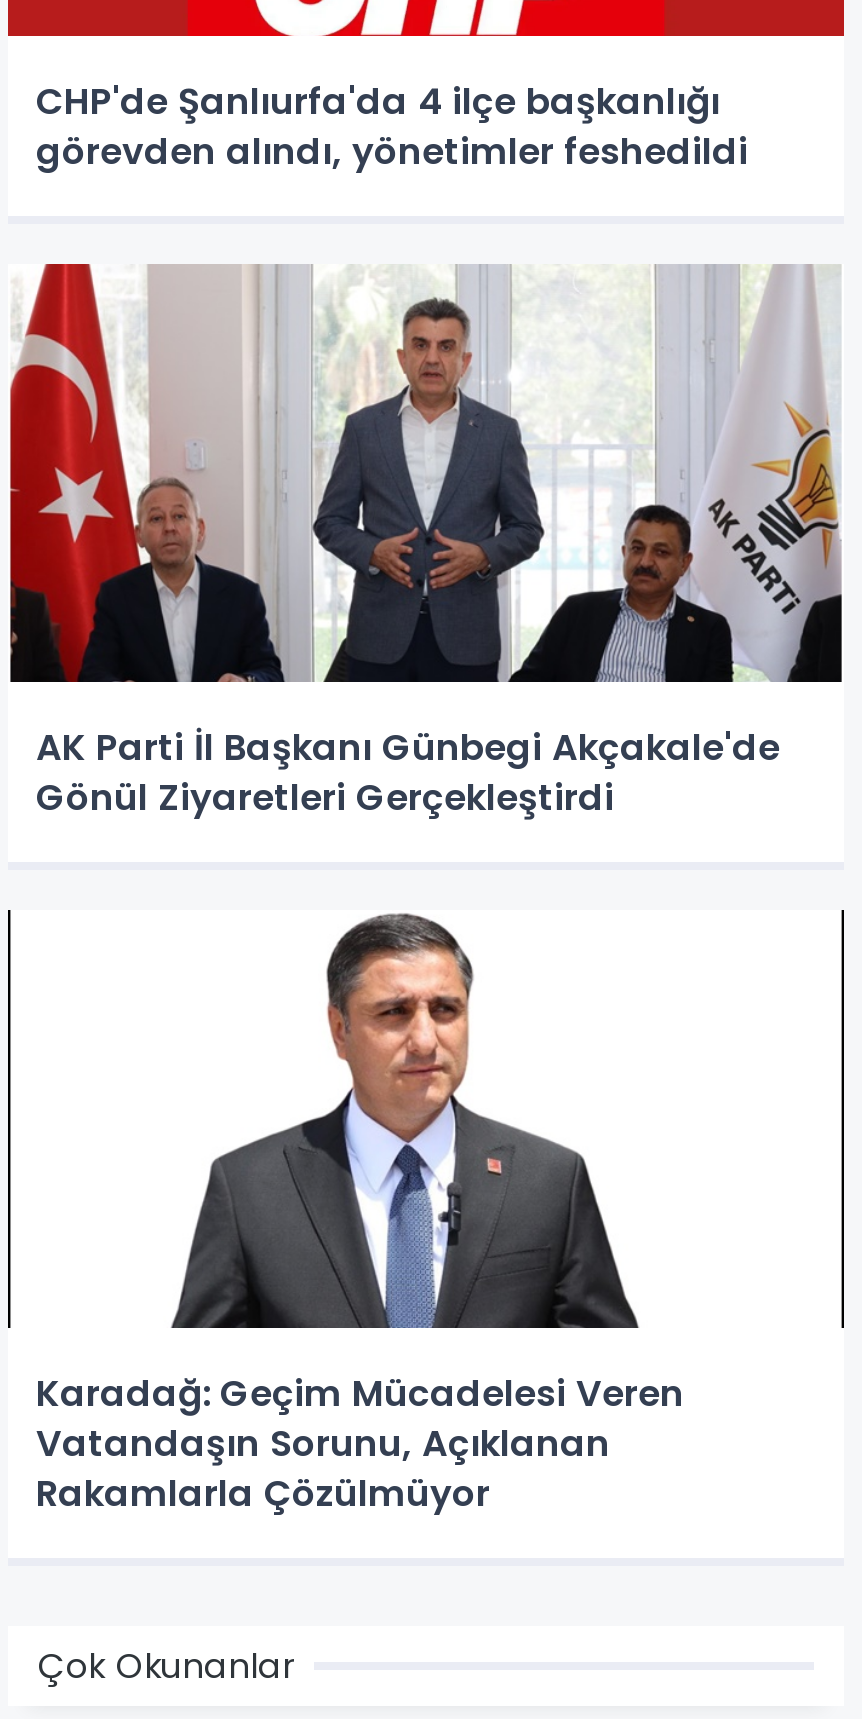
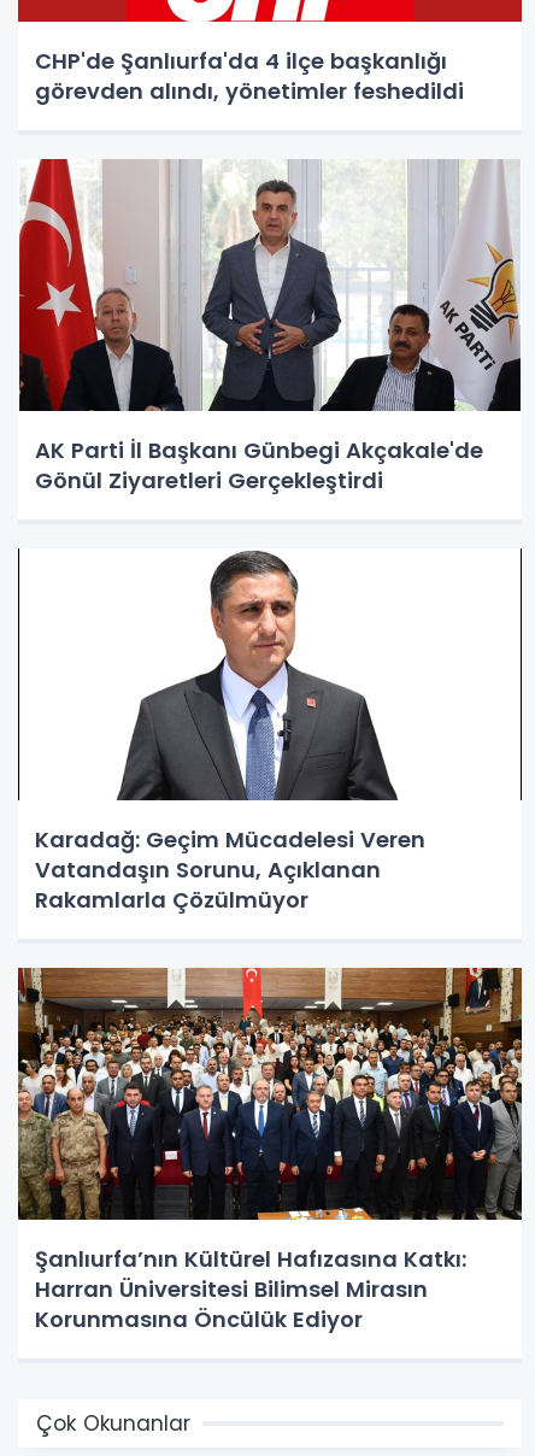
none -> [17,967,523,1334] [image] | Şanlıurfa’nın Kültürel Hafızasına Katkı: | Harran Üniversitesi Bilimsel Mirasın | Korunmasına Öncülük Ediyor

